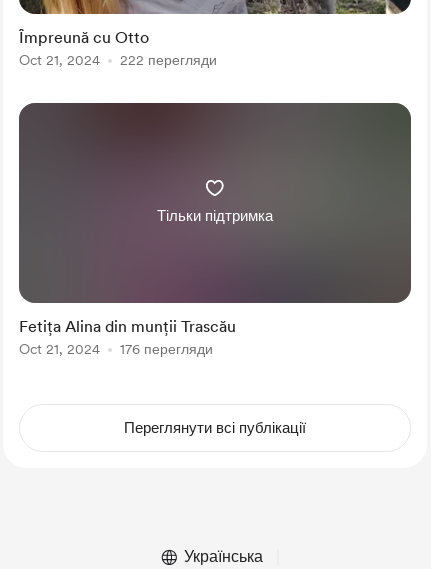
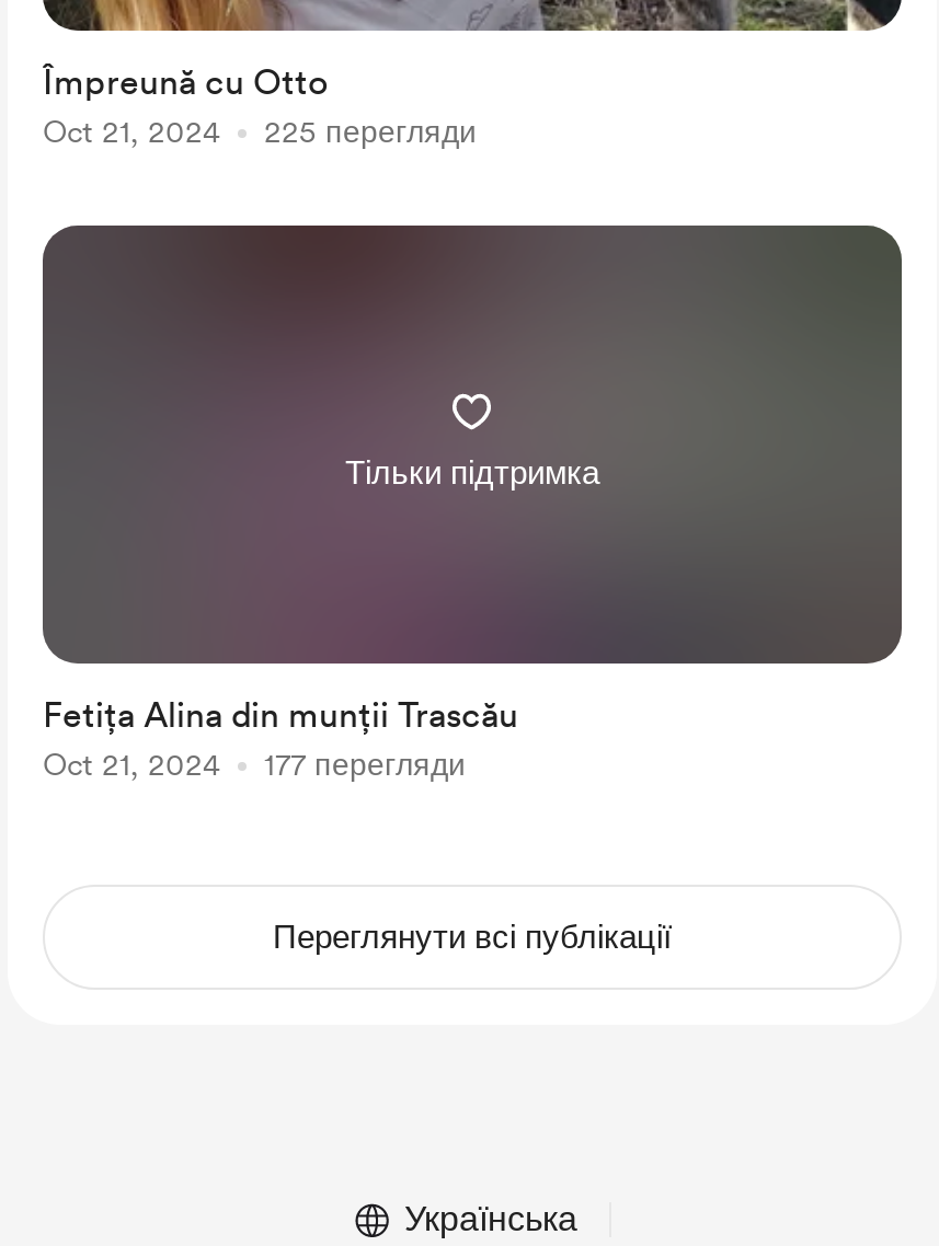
[19,52,217,68] Oct 21, 2024 222 перегляди -> [43,114,477,149] Oct 21, 2024 225 перегляди
[19,341,213,357] Oct 21, 2024 176 перегляди -> [43,747,466,782] Oct 21, 2024 177 перегляди

